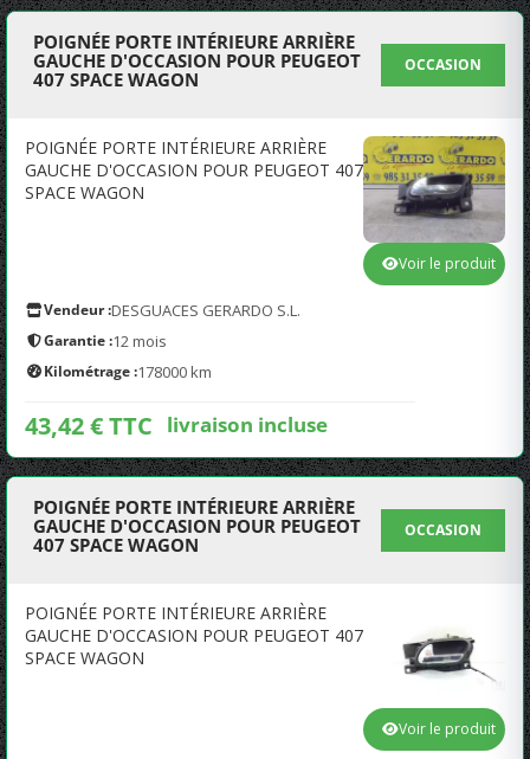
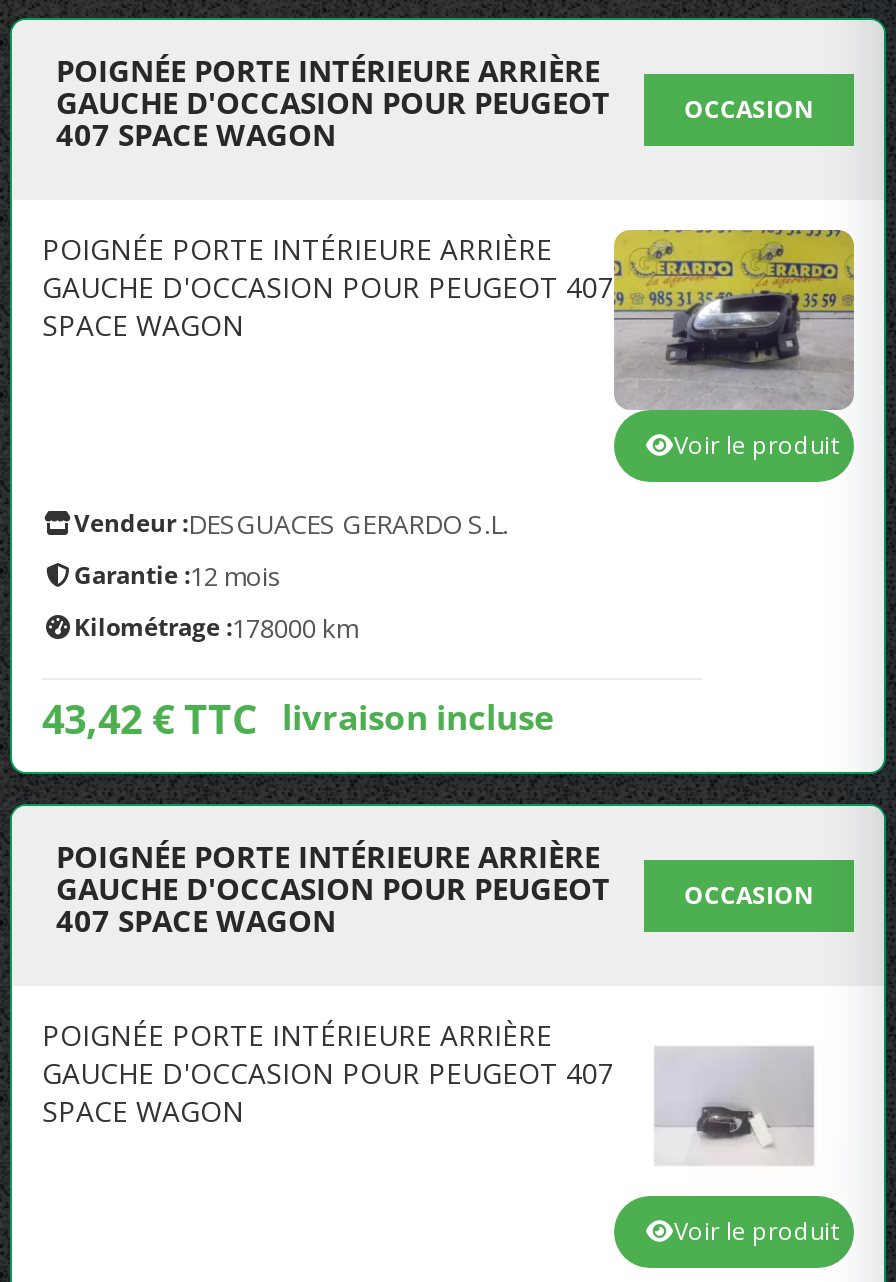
[388,620,495,689] [image] -> [654,1046,820,1166] [image]

